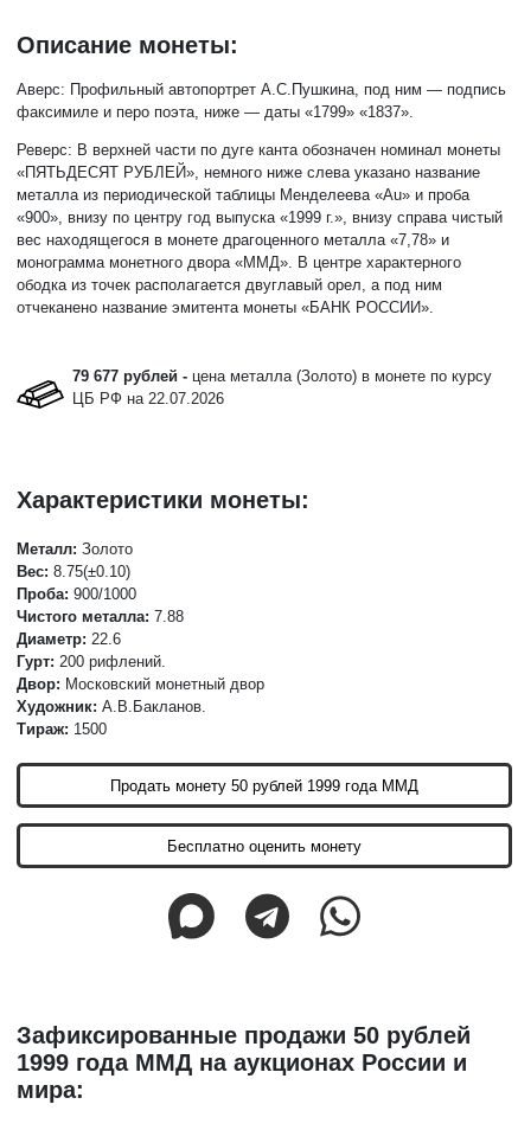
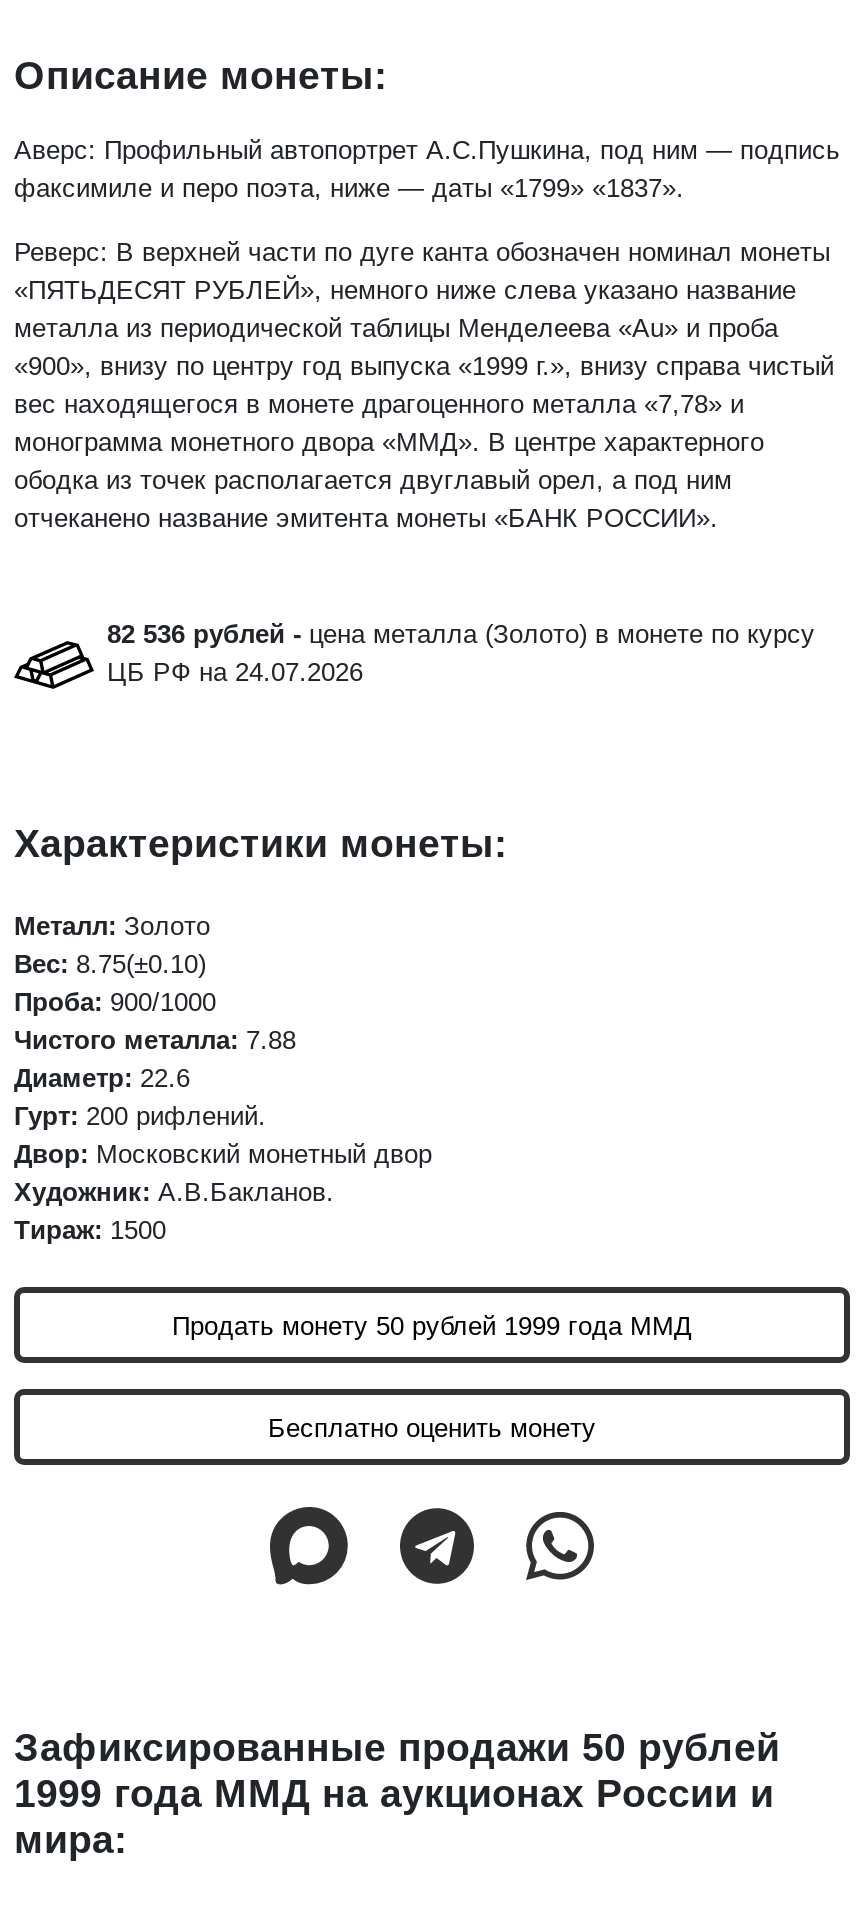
[72,367,491,385] 79 677 рублей - цена металла (Золото) в монете по курсу -> [107,619,815,649] 82 536 рублей - цена металла (Золото) в монете по курсу
[72,390,223,407] ЦБ РФ на 22.07.2026 -> [107,657,363,687] ЦБ РФ на 24.07.2026

